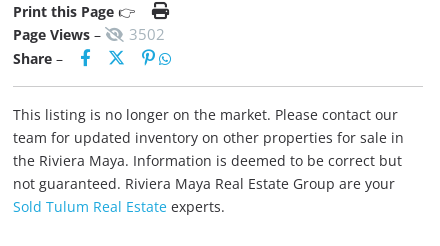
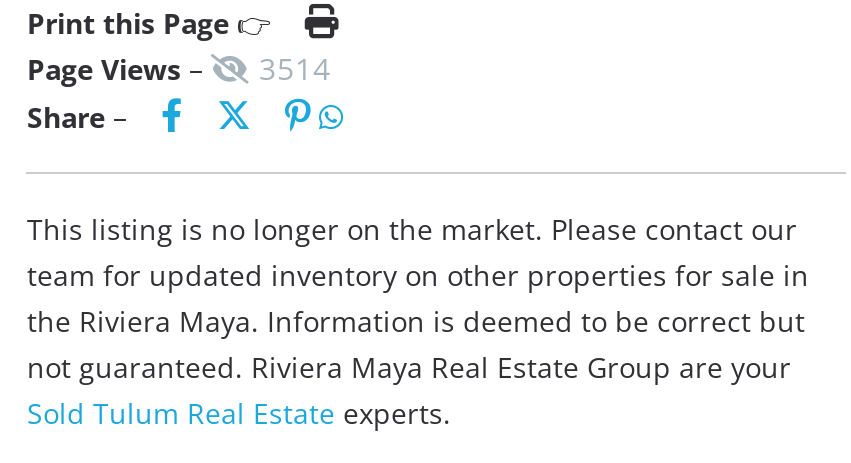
[13,24,165,44] Page Views – 3502 -> [27,48,331,88] Page Views – 3514

